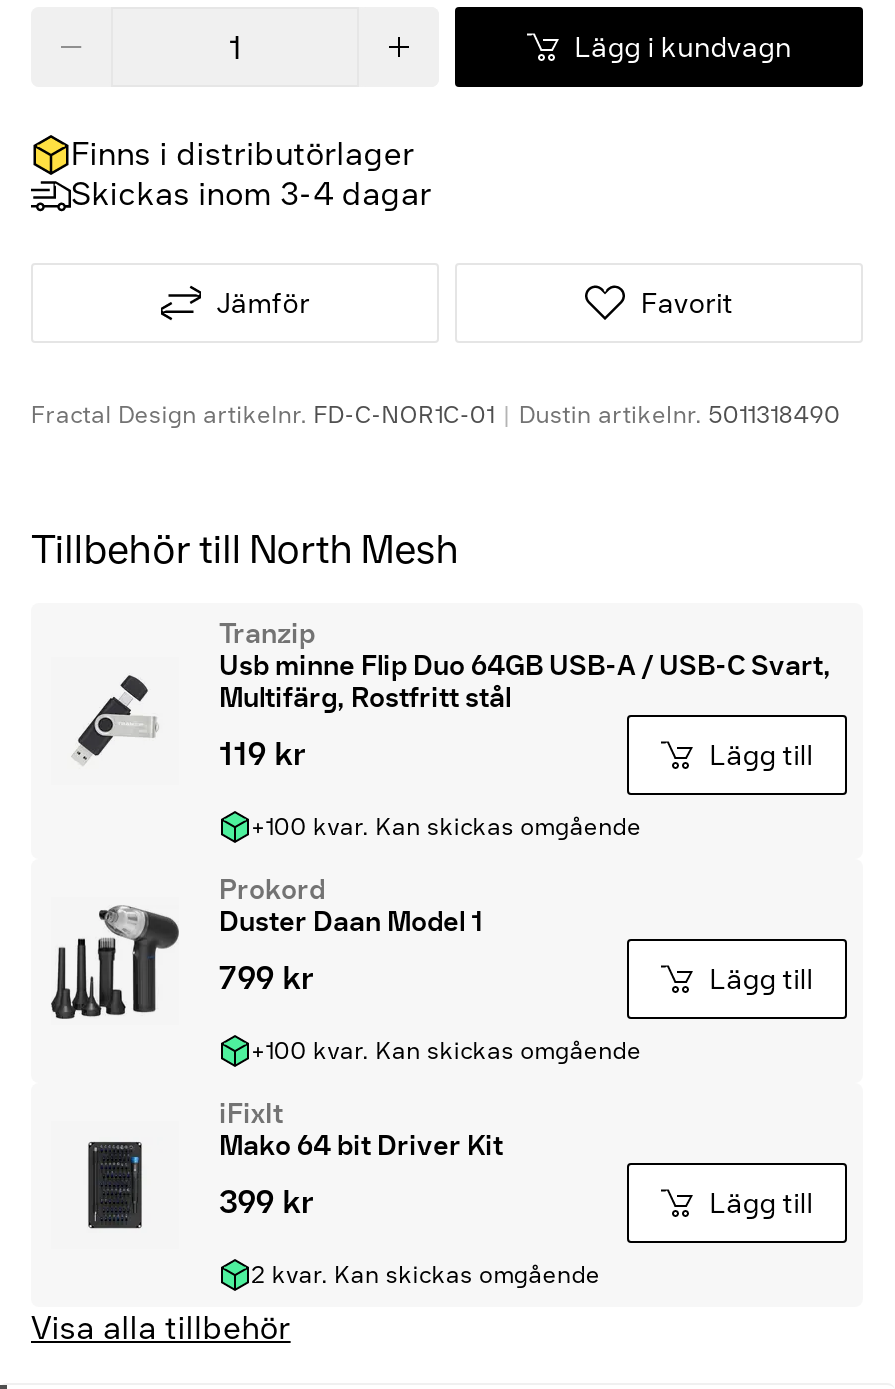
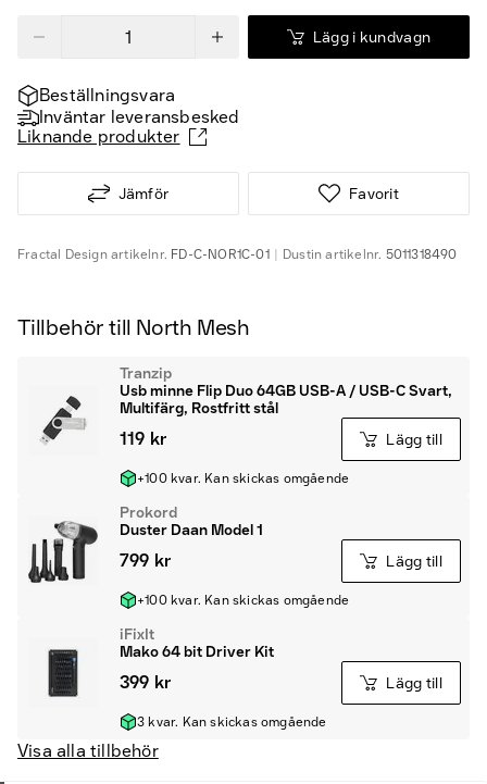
[71,136,432,214] Finns i distributörlager | Skickas inom 3-4 dagar -> [17,85,240,147] Beställningsvara | Inväntar leveransbesked | Liknande produkter
[251,1262,600,1290] 2 kvar. Kan skickas omgående -> [137,715,327,730] 3 kvar. Kan skickas omgående

